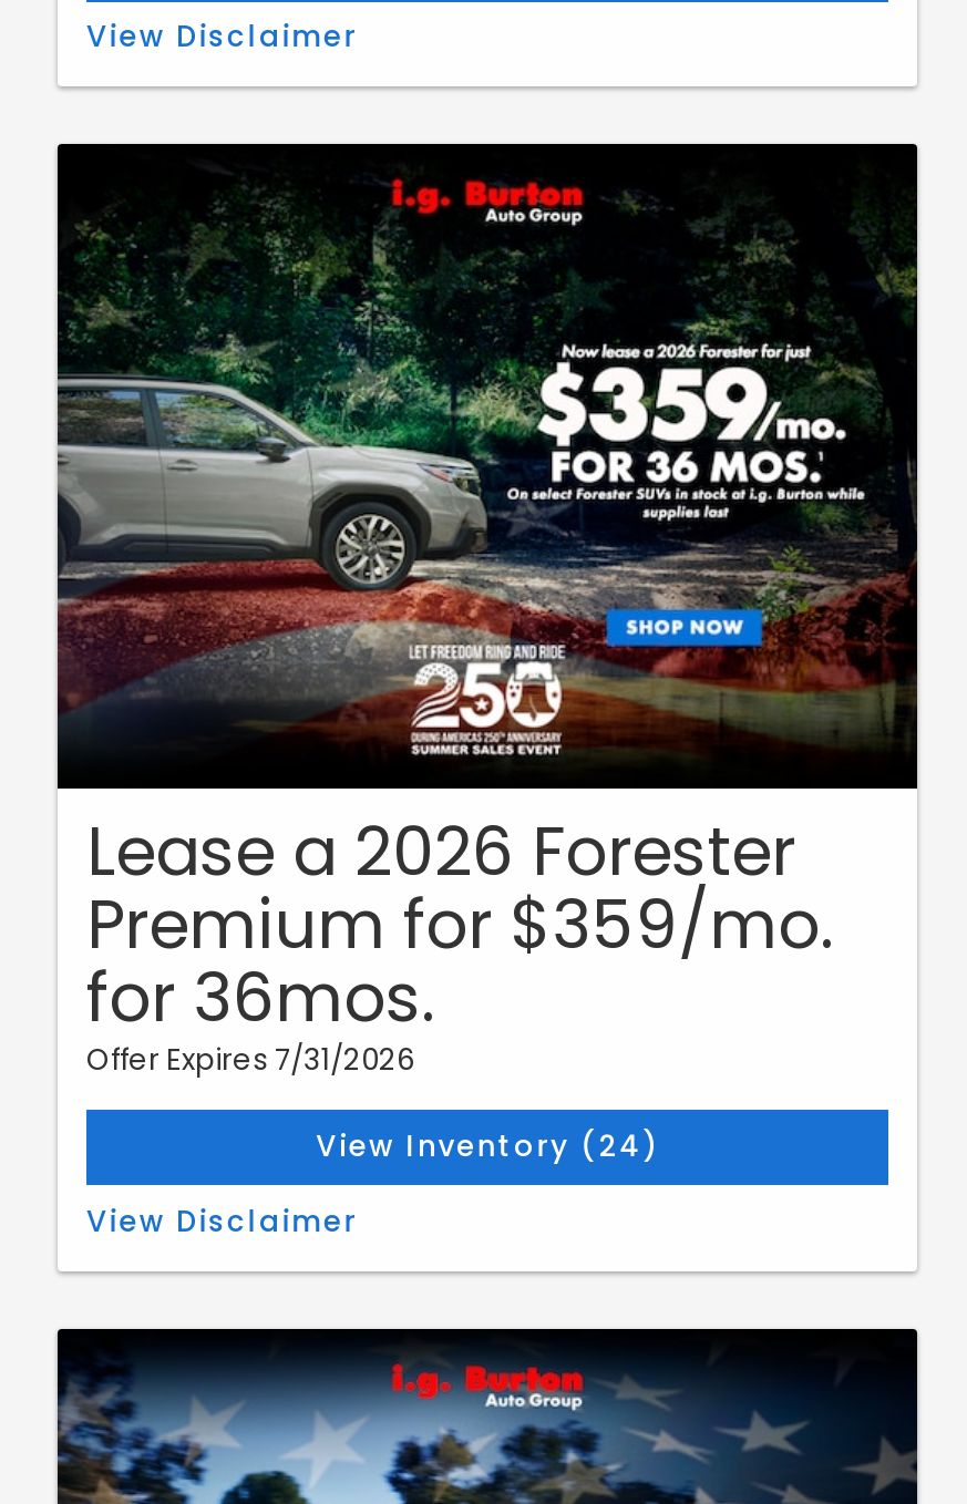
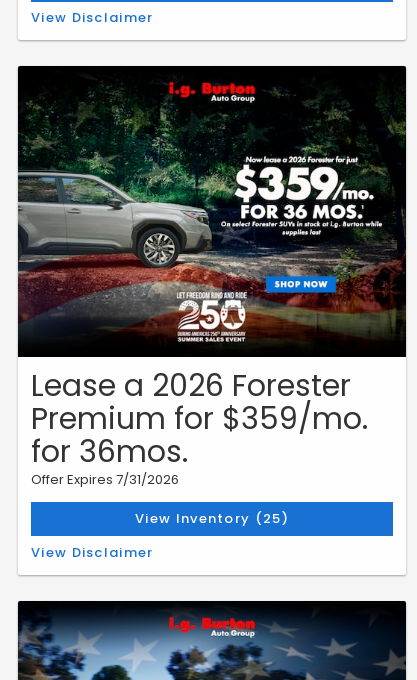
[316,1125,659,1168] View Inventory (24) -> [135,509,289,528] View Inventory (25)

